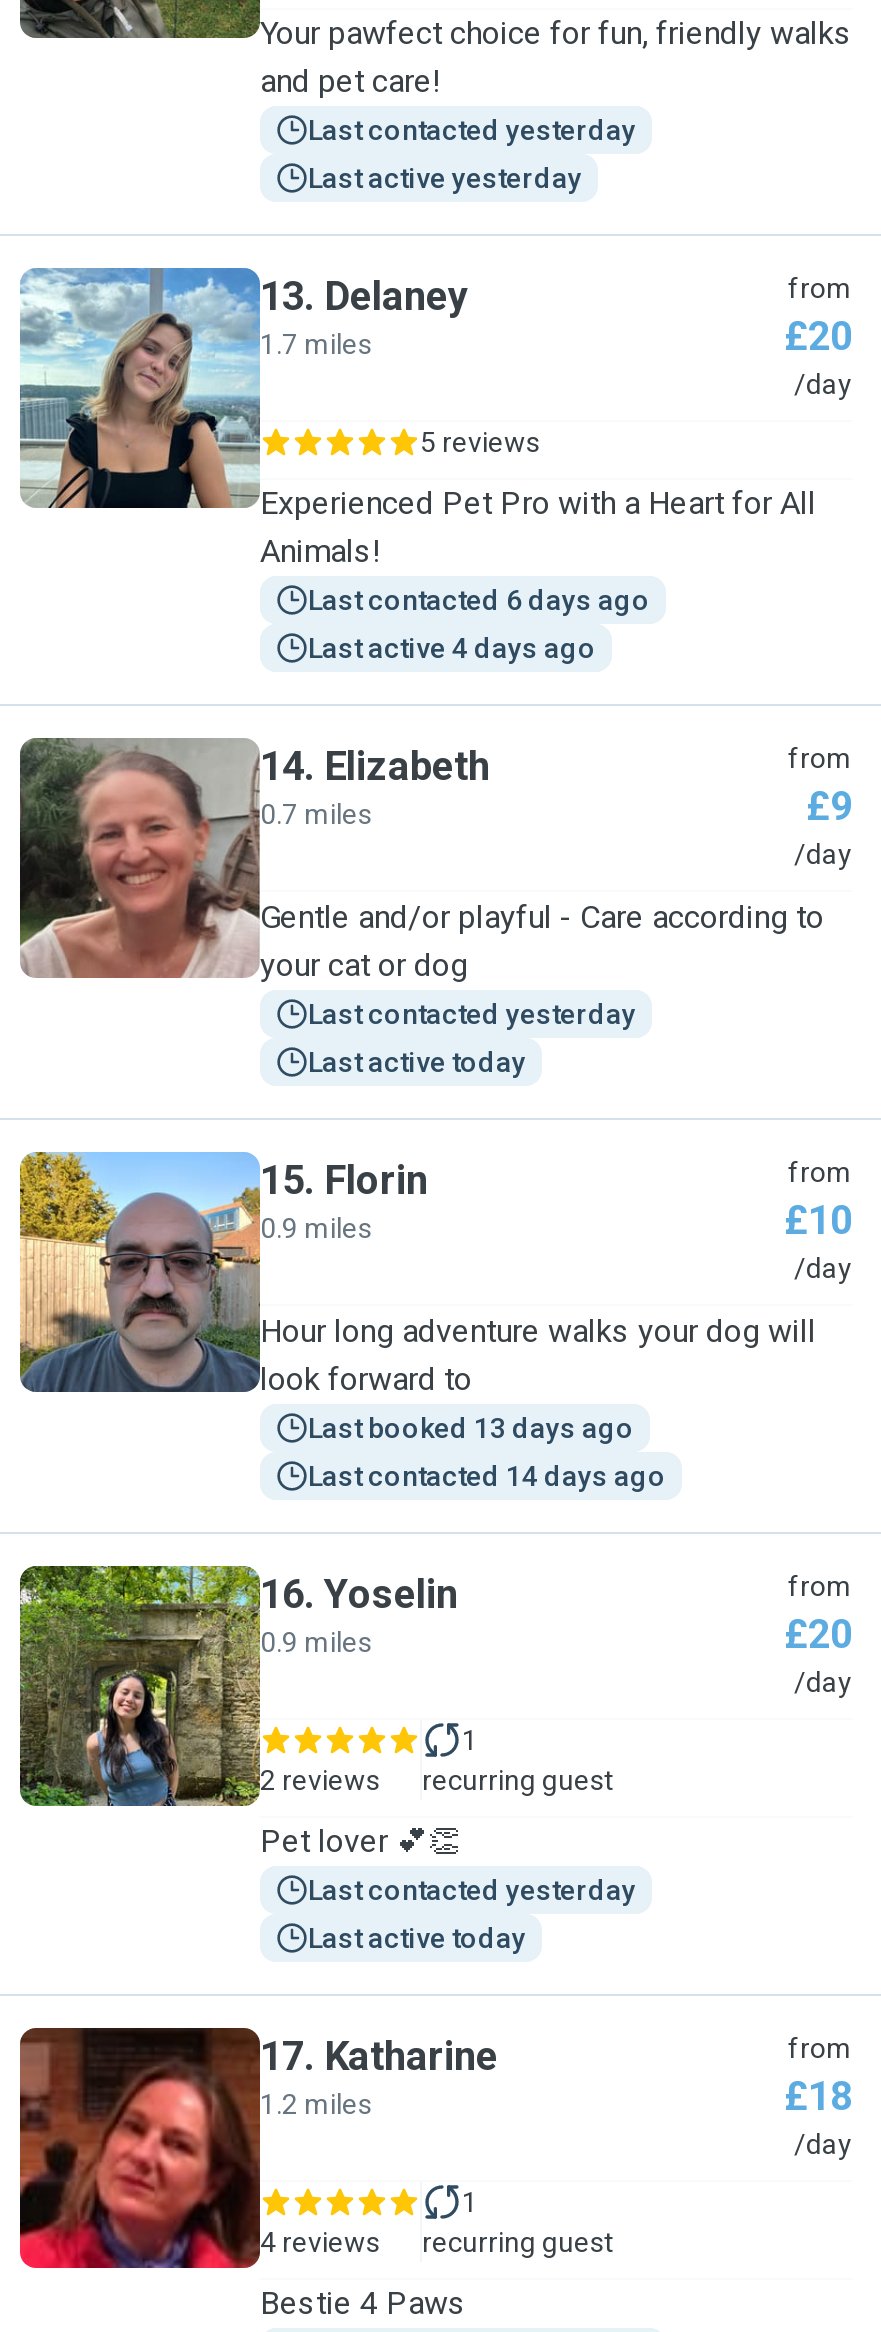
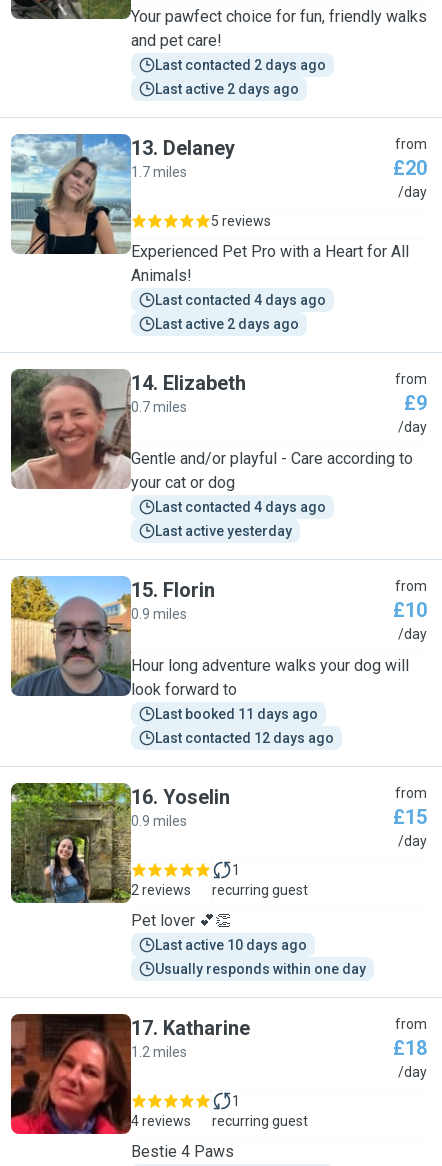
none -> [155,81,299,97] Last active 2 days ago
[308,114,636,146] Last contacted yesterday -> [155,57,326,73] Last contacted 2 days ago
moved [308,162,582,194] -> [155,523,292,539]: Last active yesterday
[308,584,650,616] Last contacted 6 days ago -> [155,292,326,308] Last contacted 4 days ago
[308,632,596,664] Last active 4 days ago -> [155,316,299,332] Last active 2 days ago
[308,998,636,1030] Last contacted yesterday -> [155,499,326,515] Last contacted 4 days ago
[308,1046,526,1078] Last active today -> none
[308,1412,634,1444] Last booked 13 days ago -> [155,706,318,722] Last booked 11 days ago
[308,1460,666,1492] Last contacted 14 days ago -> [155,730,334,746] Last contacted 12 days ago
[784,1610,852,1658] £20 -> [393,805,427,829] £15
[308,1874,636,1906] Last contacted yesterday -> [155,937,307,953] Last active 10 days ago
[308,1922,526,1954] Last active today -> [155,961,366,977] Usually responds within one day

